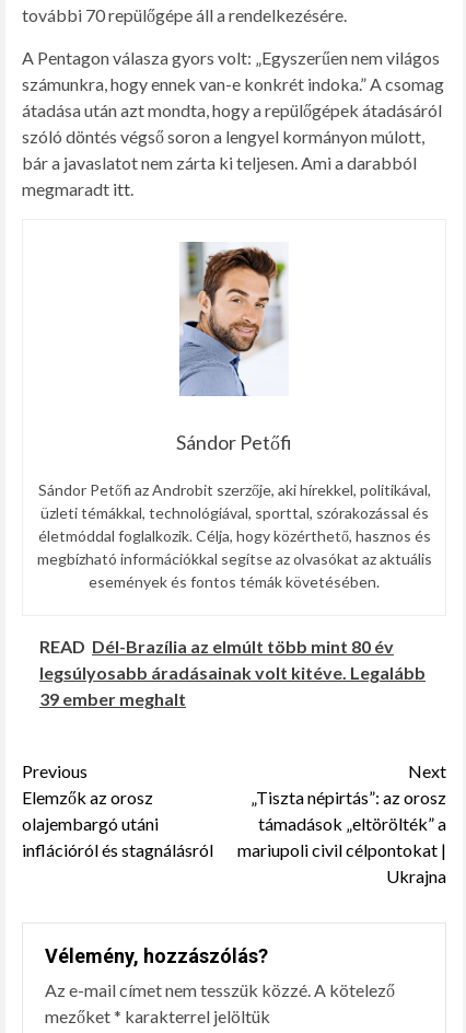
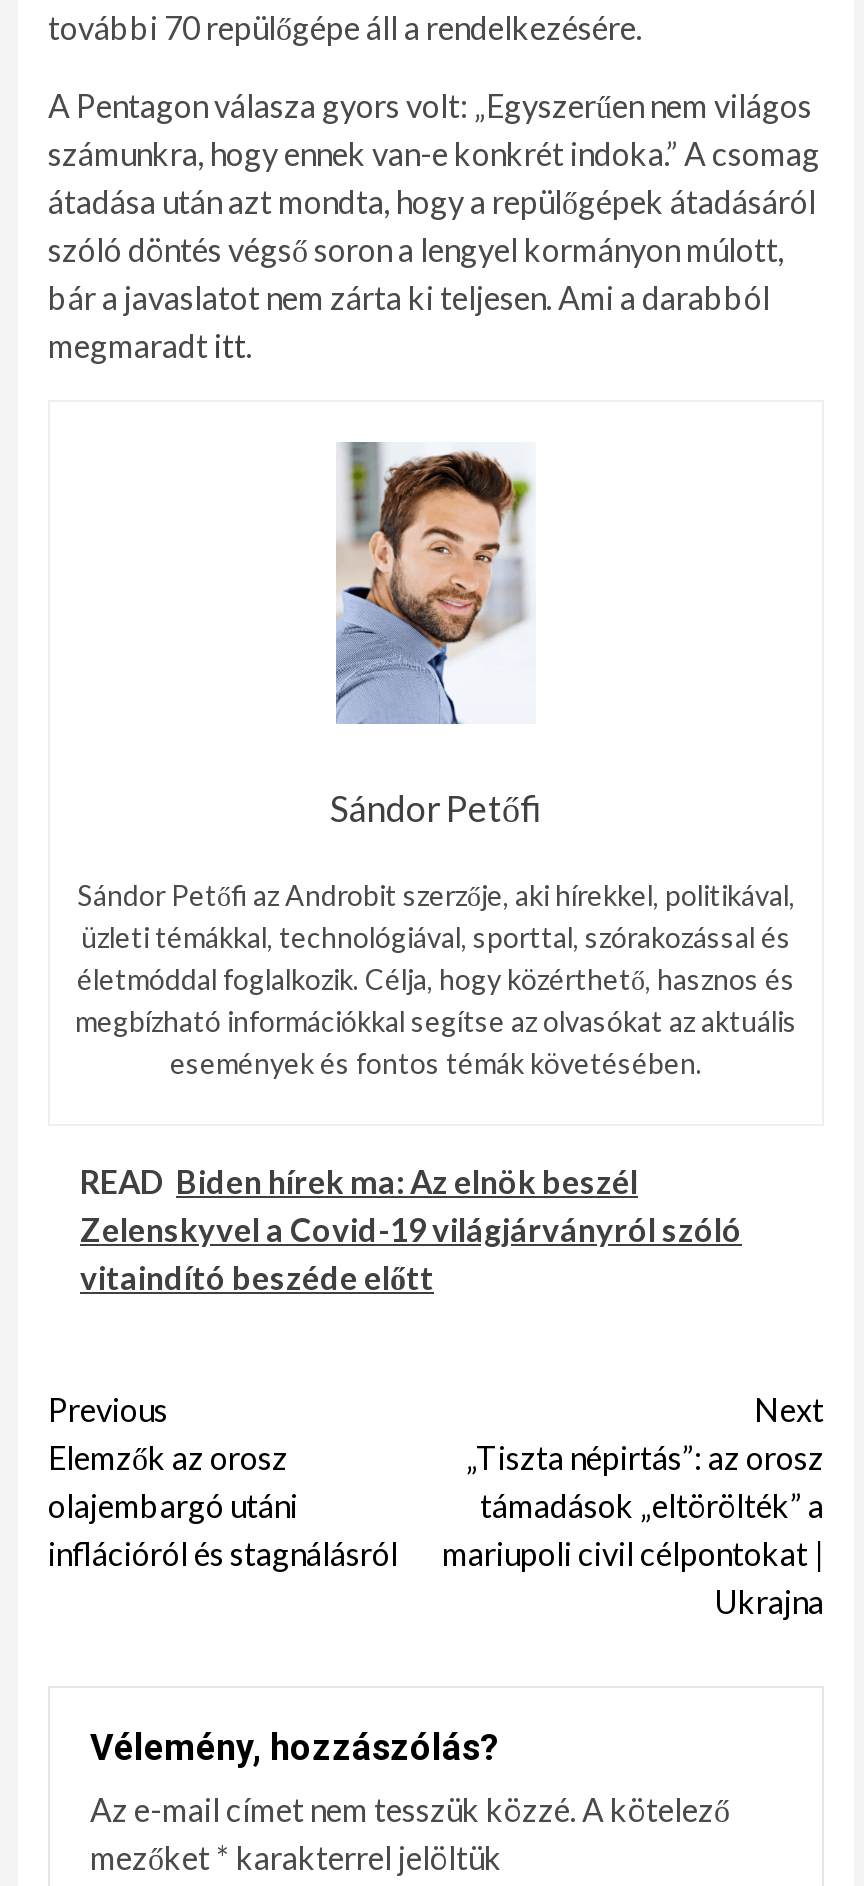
[39,636,426,709] READ Dél-Brazília az elmúlt több mint 80 év | legsúlyosabb áradásainak volt kitéve. Legalább | 39 ember meghalt -> [80,1162,742,1296] READ Biden hírek ma: Az elnök beszél | Zelenskyvel a Covid-19 világjárványról szóló | vitaindító beszéde előtt

